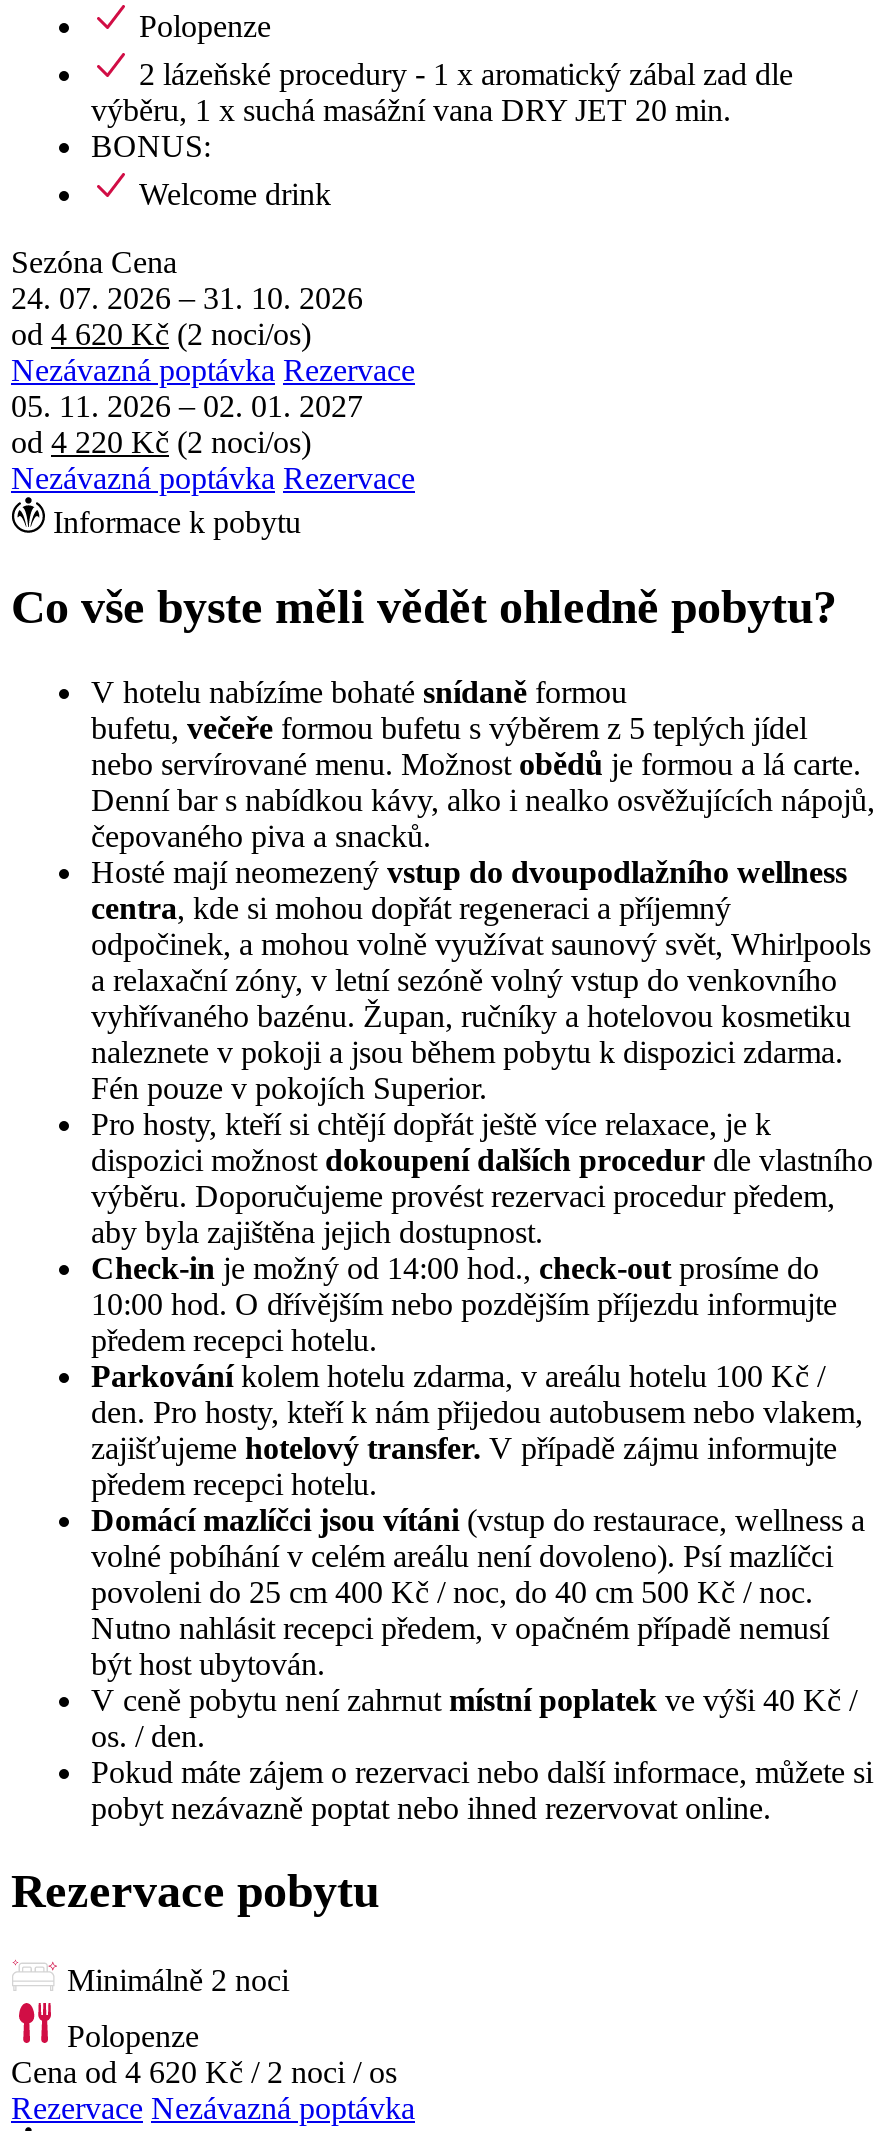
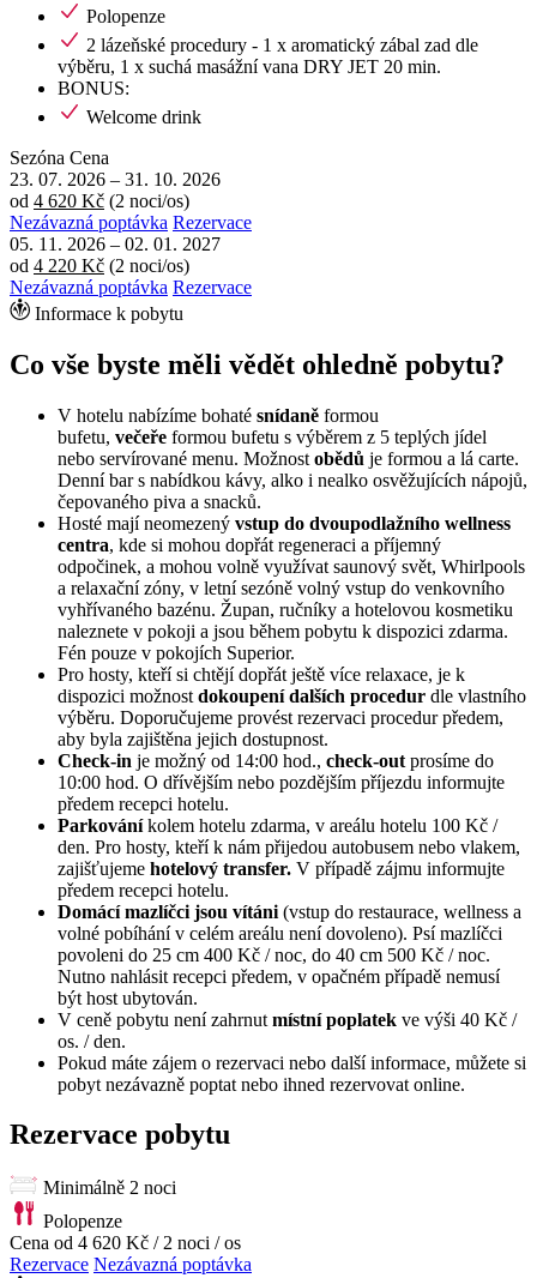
[11,280,363,314] 24. 07. 2026 – 31. 10. 2026 -> [10,169,221,189] 23. 07. 2026 – 31. 10. 2026

